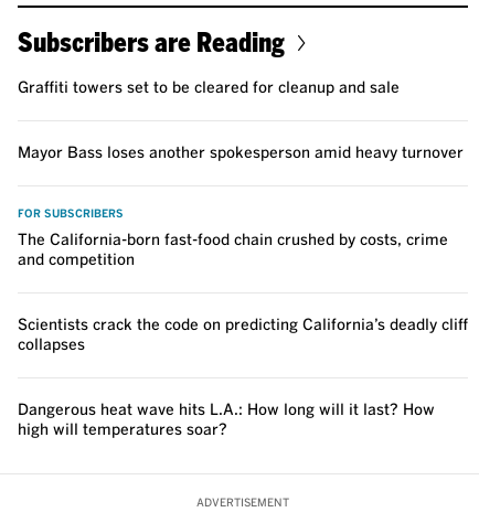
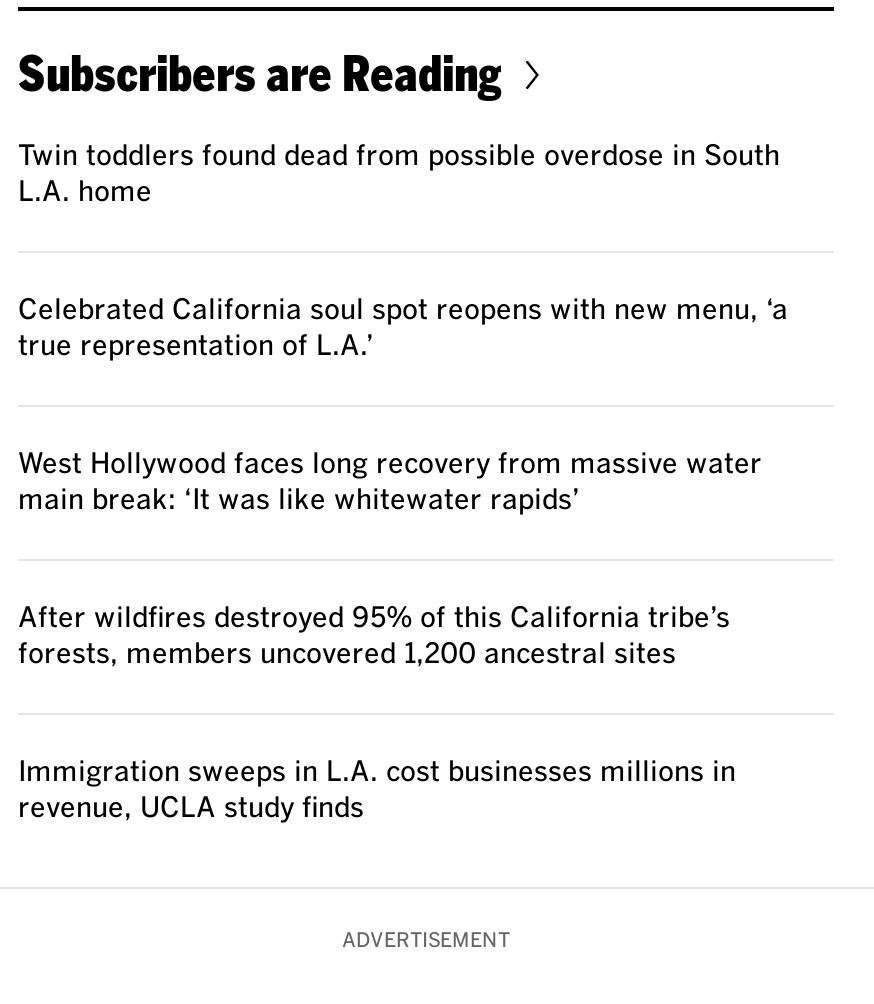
[18,81,400,96] Graffiti towers set to be cleared for cleanup and sale -> [18,143,780,207] Twin toddlers found dead from possible overdose in South | L.A. home
[18,146,464,161] Mayor Bass loses another spokesperson amid heavy turnover -> [18,297,788,361] Celebrated California soul spot reopens with new menu, ‘a | true representation of L.A.’
[18,209,448,268] FOR SUBSCRIBERS | The California-born fast-food chain crushed by costs, crime | and competition -> [18,451,762,515] West Hollywood faces long recovery from massive water | main break: ‘It was like whitewater rapids’
[18,318,468,353] Scientists crack the code on predicting California’s deadly cliff | collapses -> [18,605,730,669] After wildfires destroyed 95% of this California tribe’s | forests, members uncovered 1,200 ancestral sites
[18,403,435,438] Dangerous heat wave hits L.A.: How long will it last? How | high will temperatures soar? -> [18,759,736,823] Immigration sweeps in L.A. cost businesses millions in | revenue, UCLA study finds

